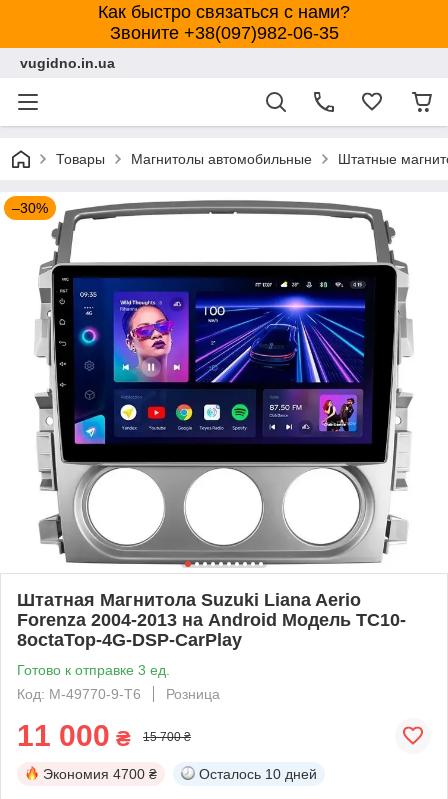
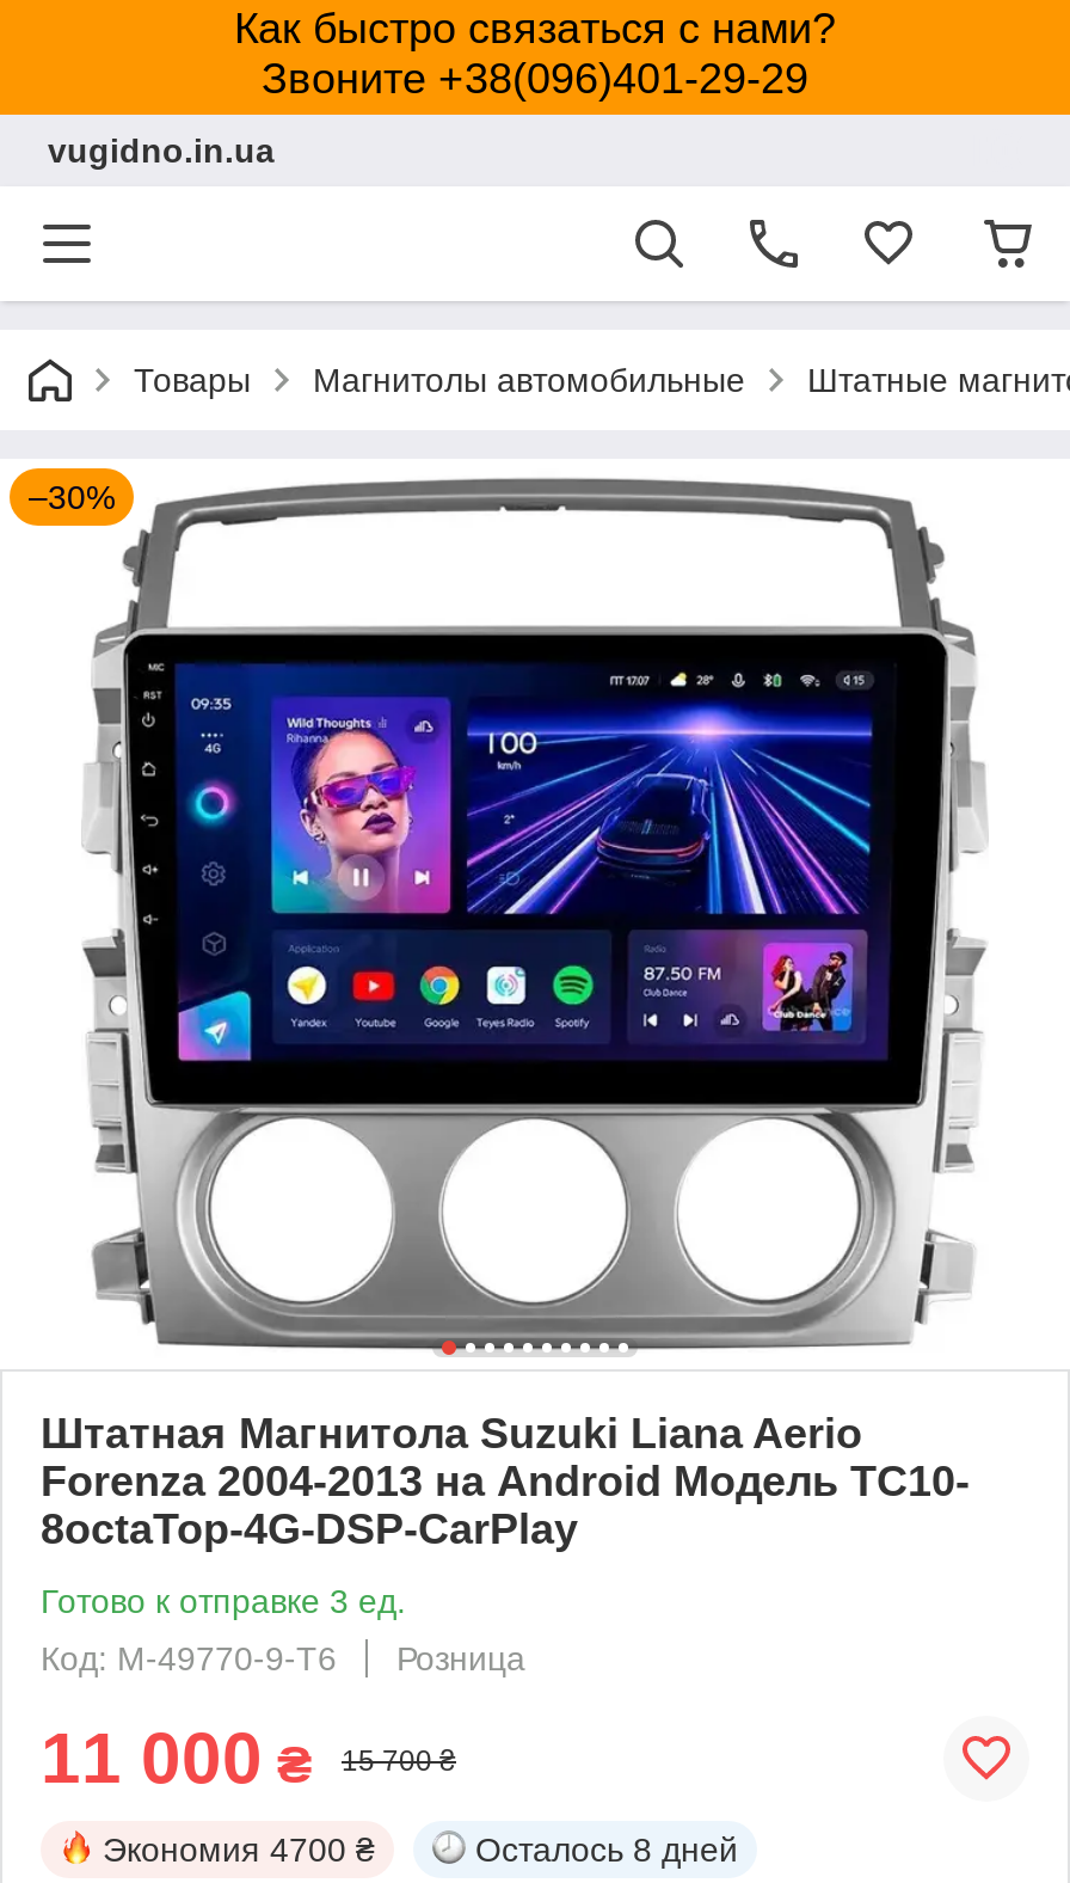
[109,23,338,43] Звоните +38(097)982-06-35 -> [262,55,808,103] Звоните +38(096)401-29-29
[199,766,317,782] Осталось 10 дней -> [475,1830,738,1868] Осталось 8 дней

